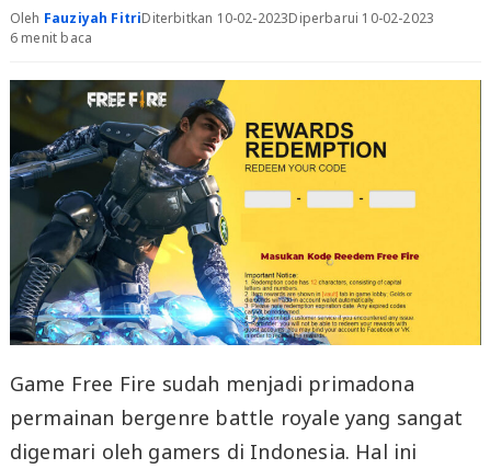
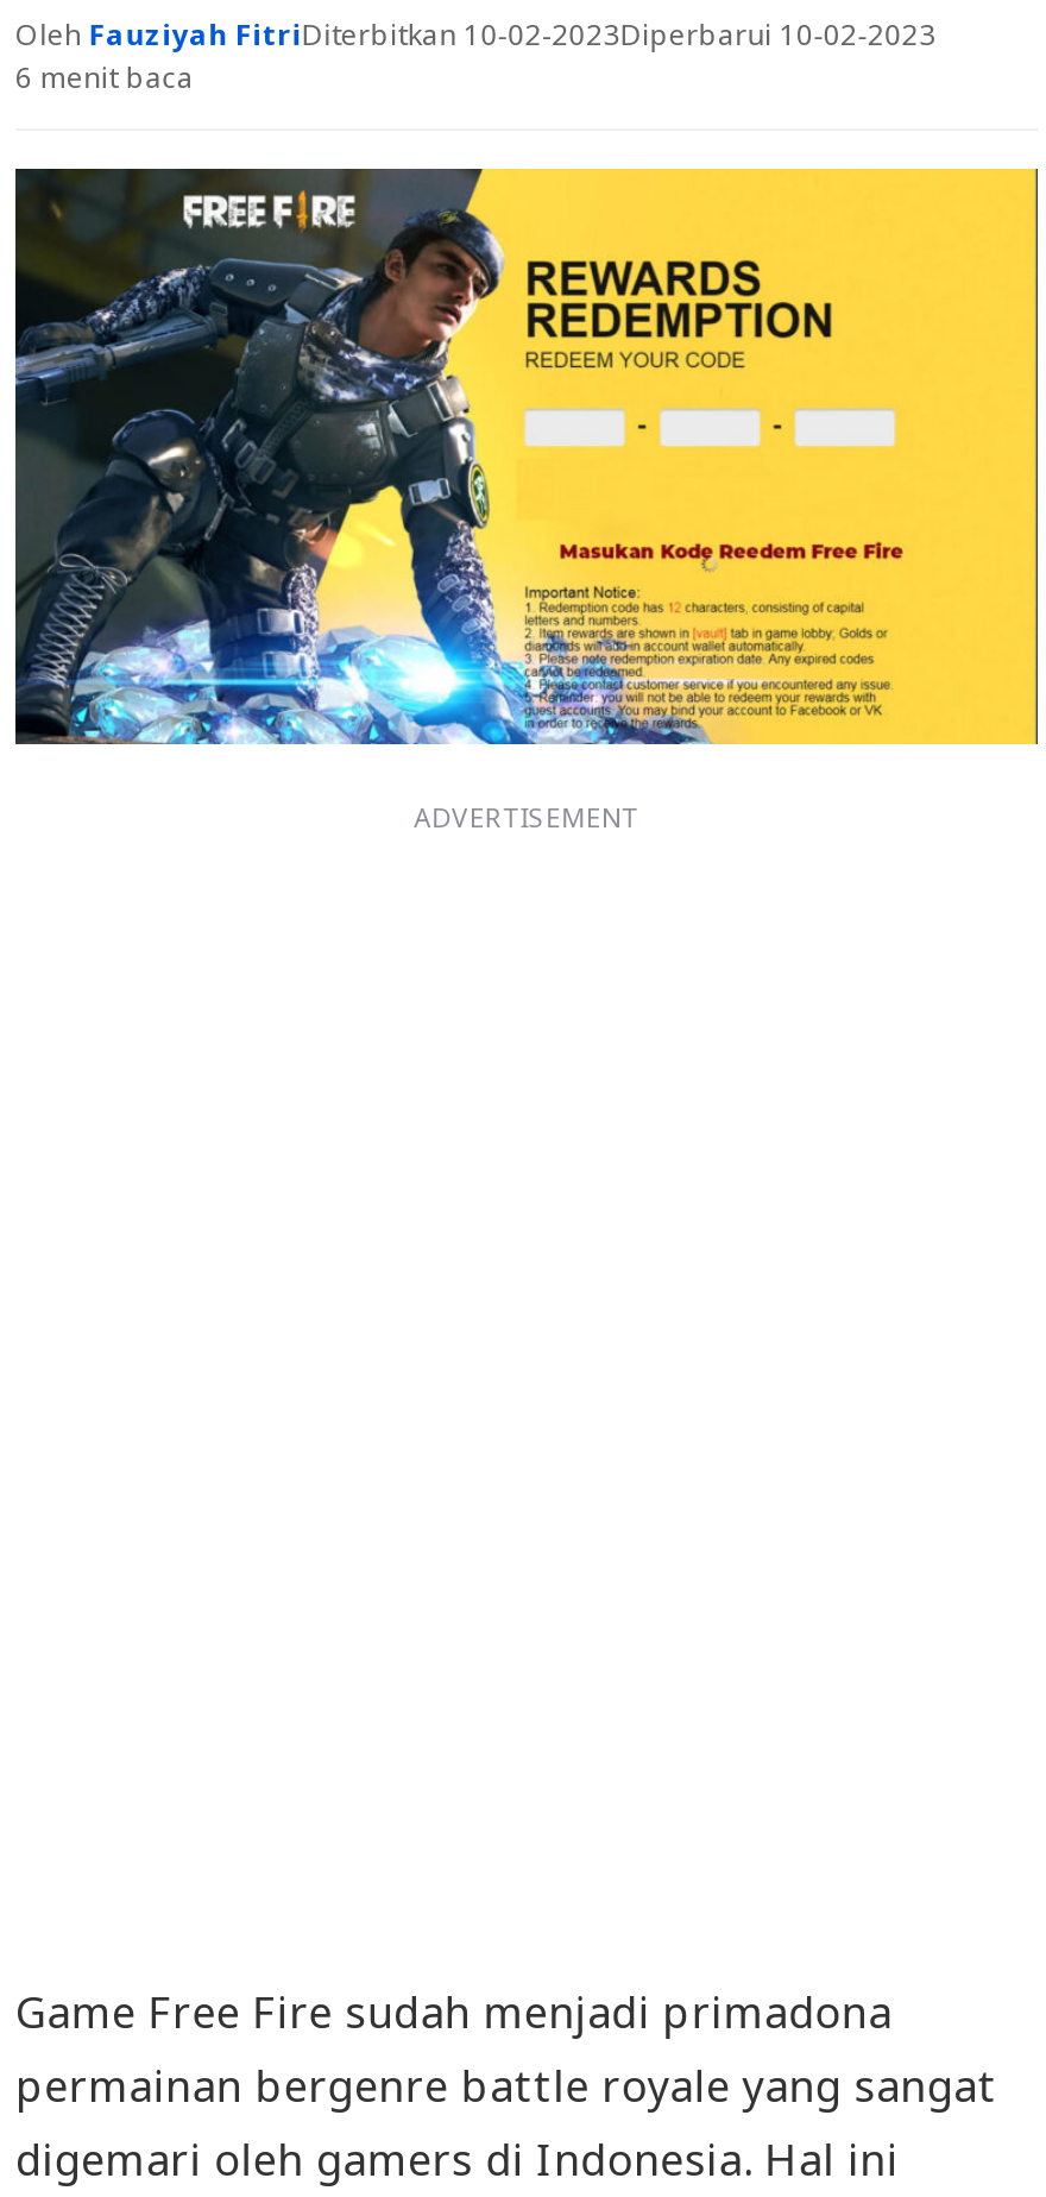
none -> [414,799,639,834] ADVERTISEMENT

